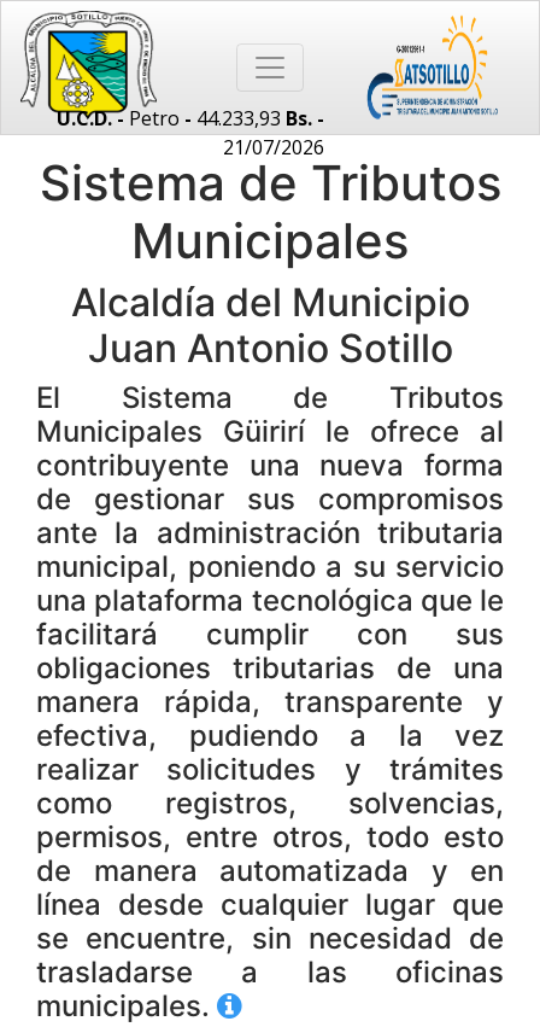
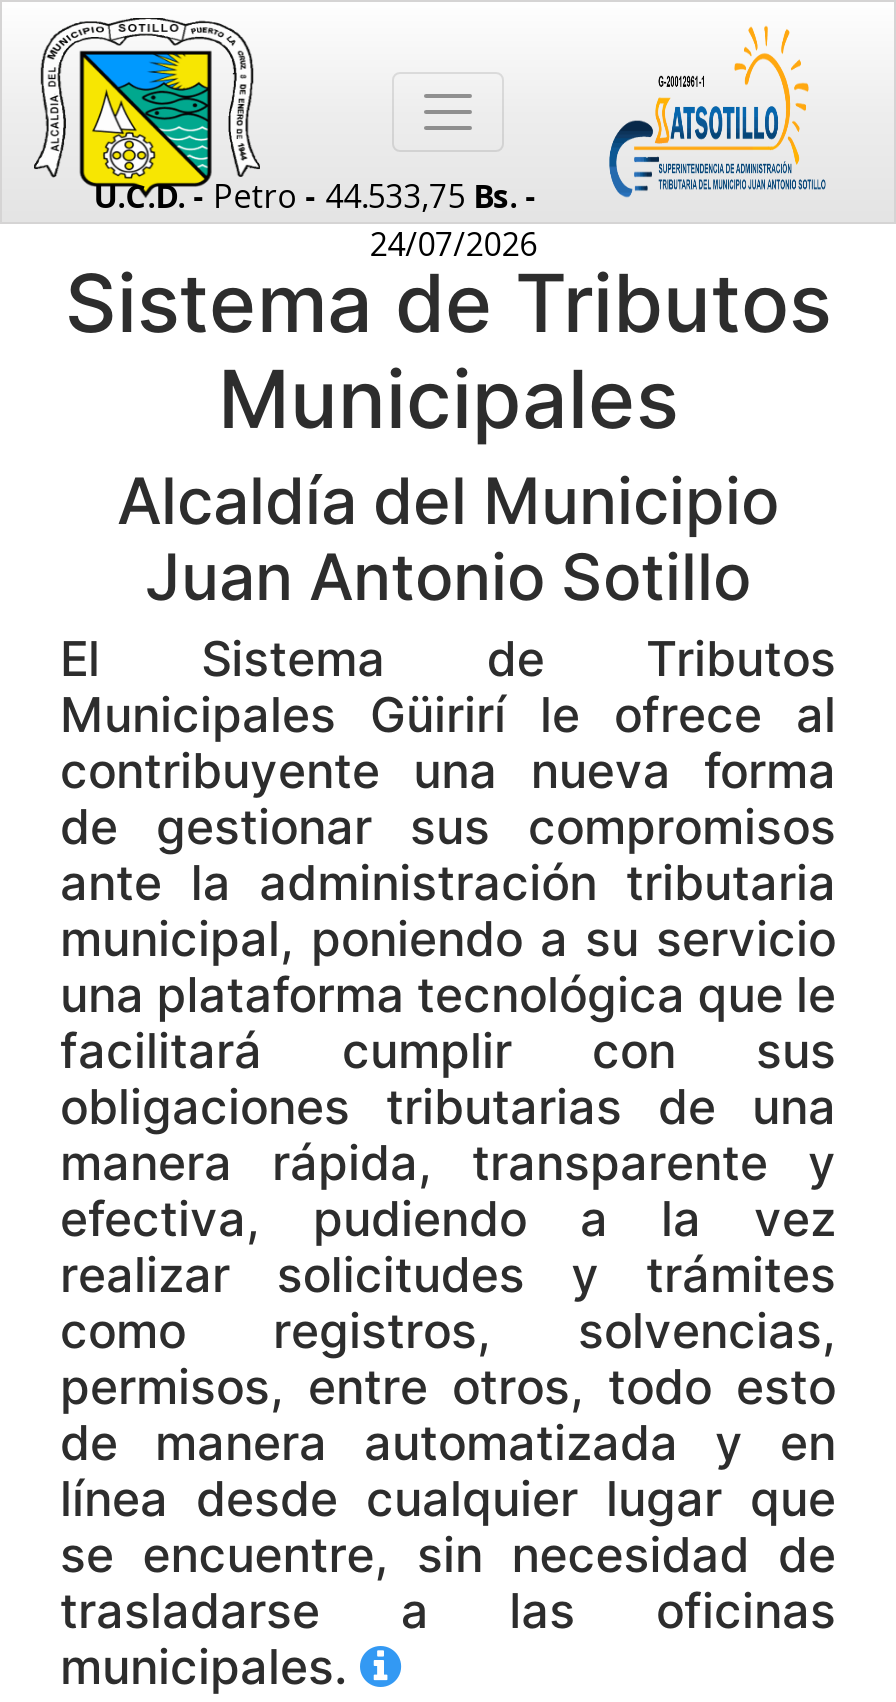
[56,105,324,132] U.C.D. -Petro - 44.233,93 Bs. - -> [93,174,537,218] U.C.D. -Petro - 44.533,75 Bs. -
[223,134,324,161] 21/07/2026 -> [369,222,537,266] 24/07/2026

